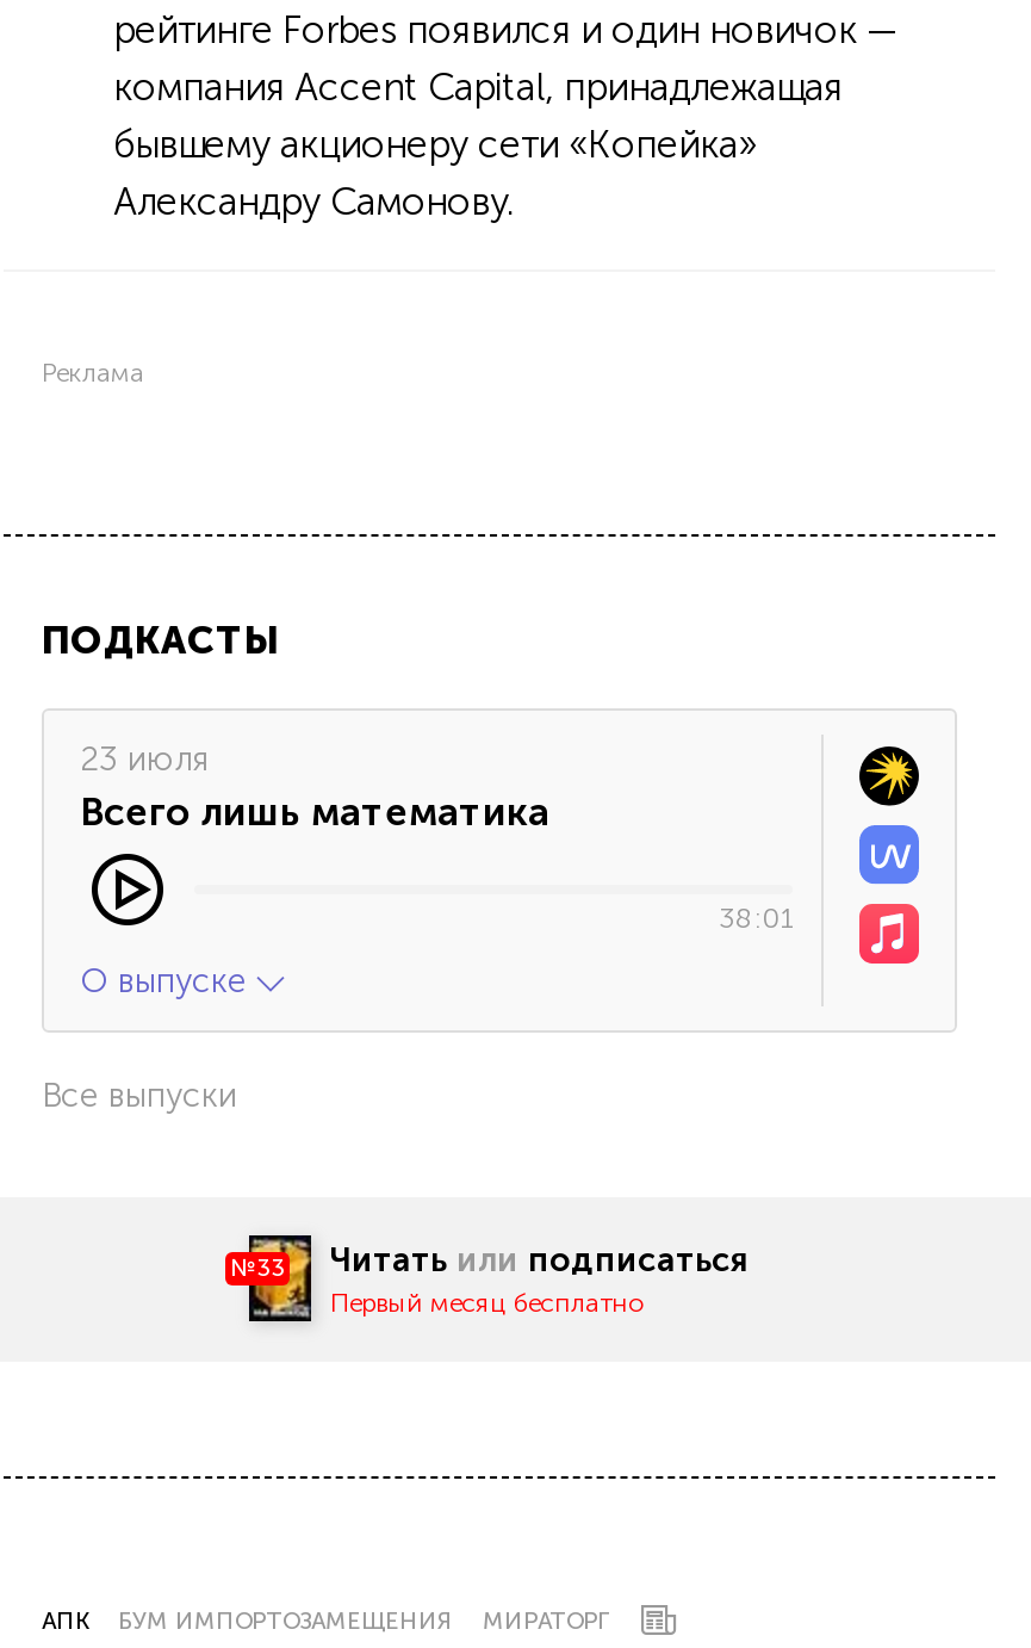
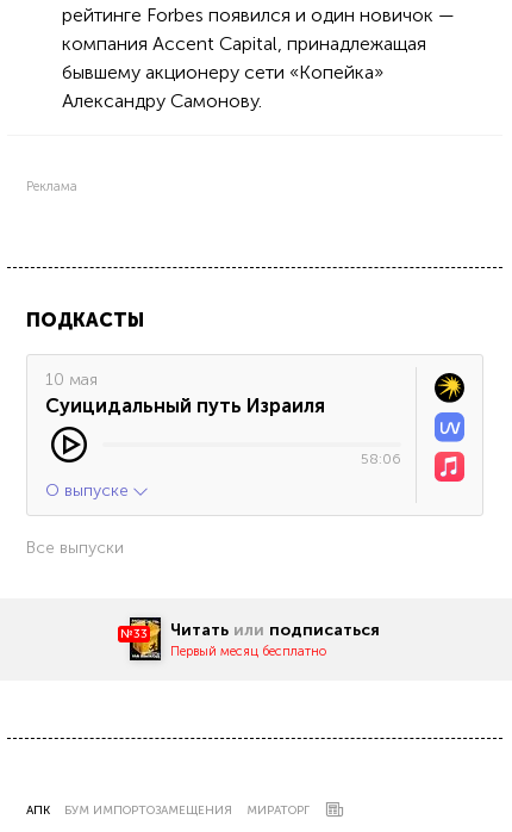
[80,738,549,834] 23 июля | Всего лишь математика -> [45,369,325,417] 10 мая | Суицидальный путь Израиля
[719,901,793,934] 38:01 -> [361,450,401,467] 58:06

